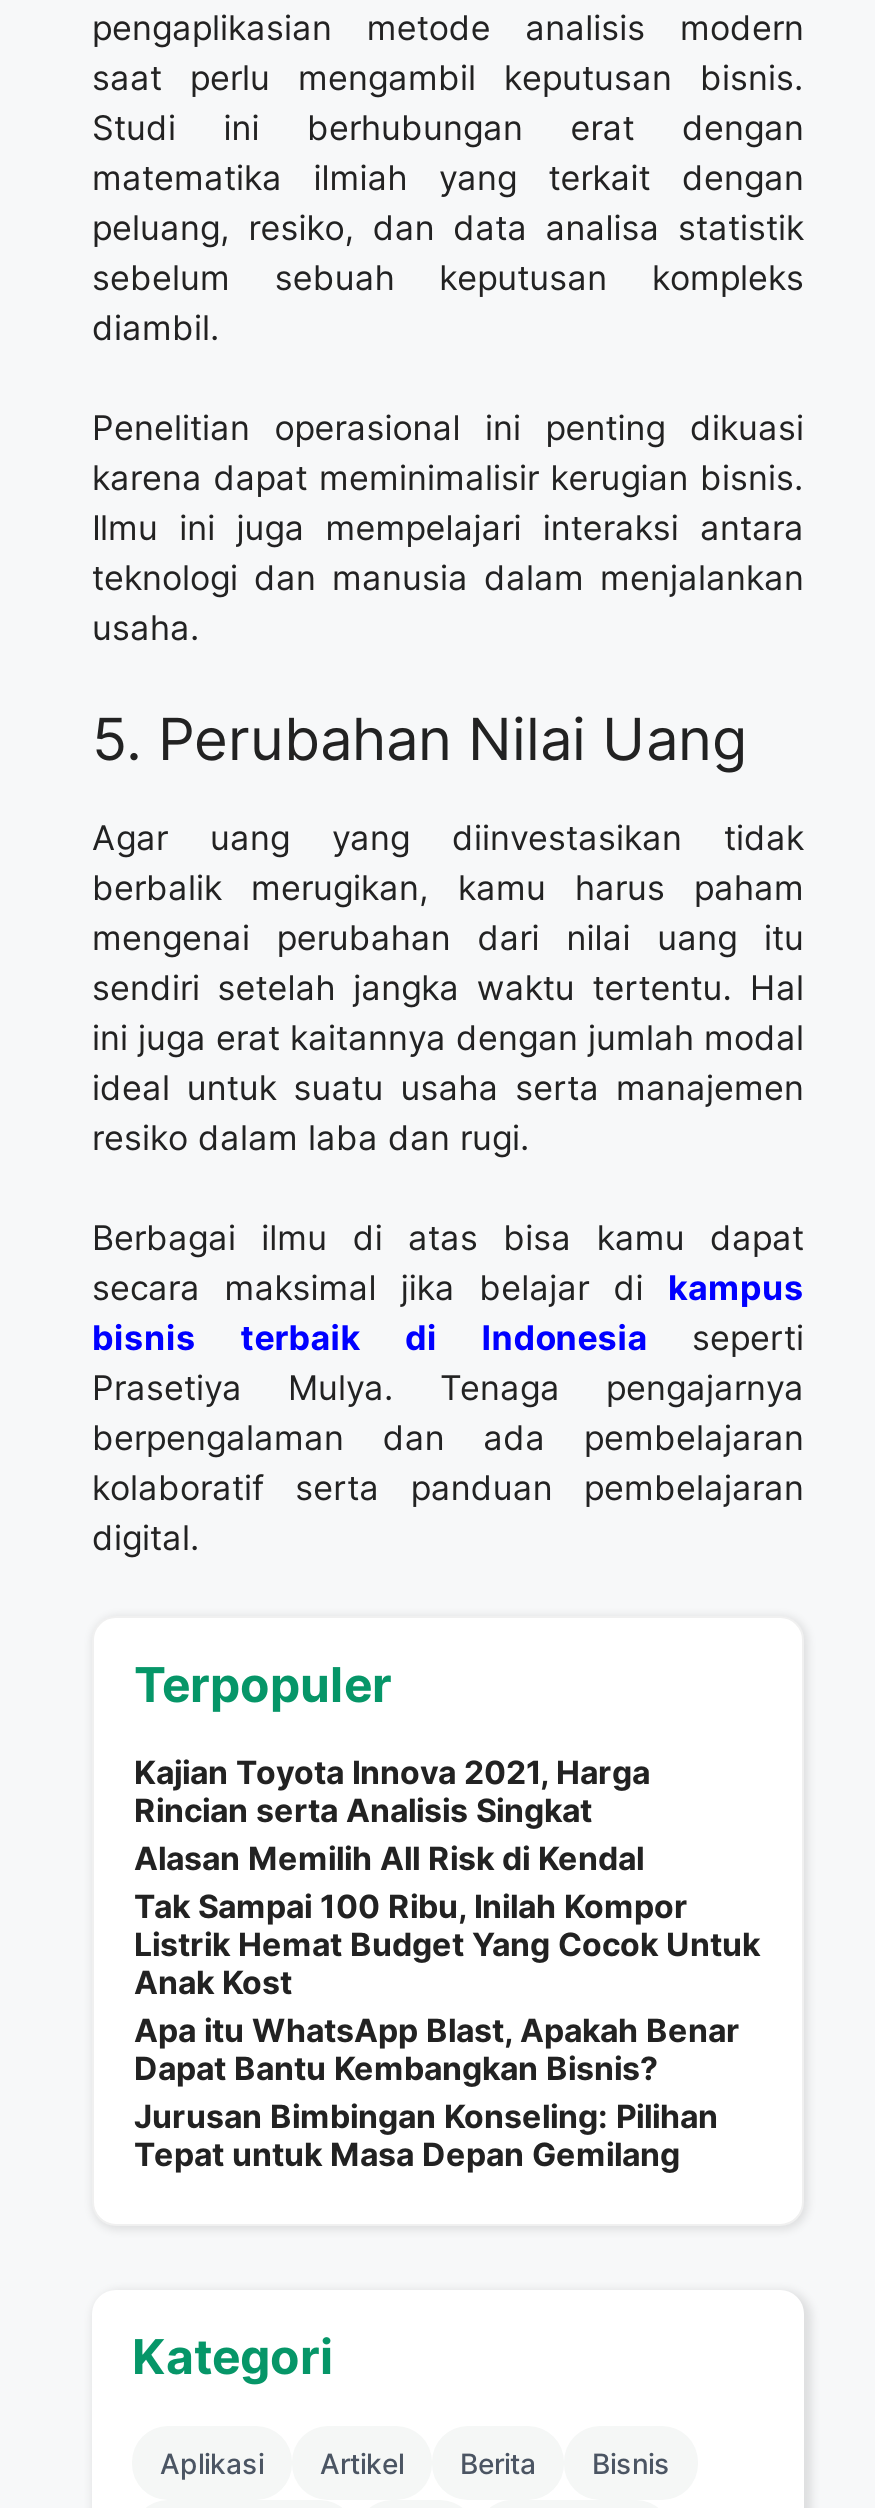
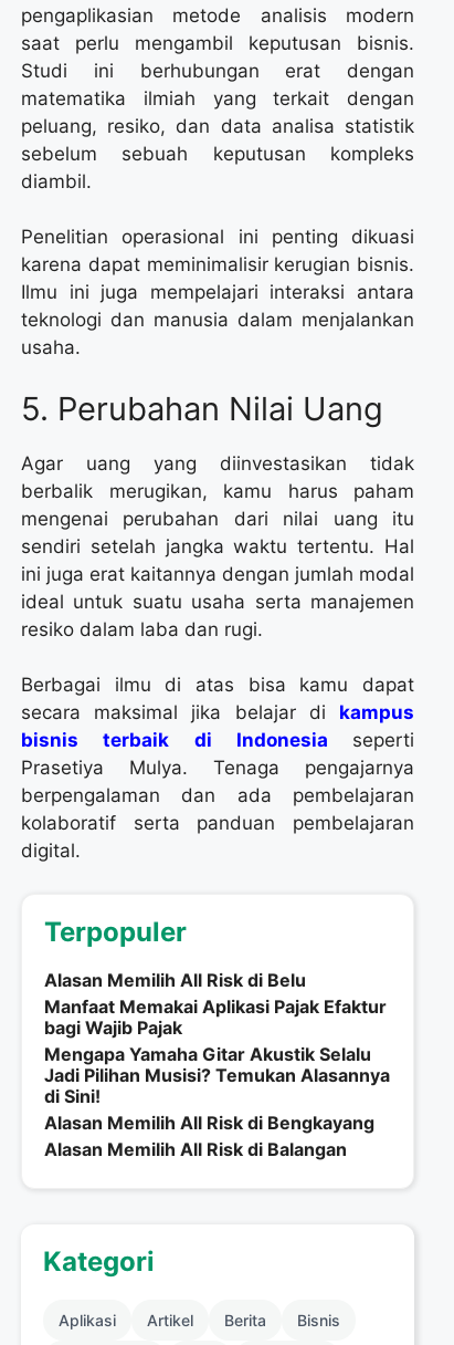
[134,1751,760,2173] Kajian Toyota Innova 2021, Harga | Rincian serta Analisis Singkat | Alasan Memilih All Risk di Kendal | Tak Sampai 100 Ribu, Inilah Kompor | Listrik Hemat Budget Yang Cocok Untuk | Anak Kost | Apa itu WhatsApp Blast, Apakah Benar | Dapat Bantu Kembangkan Bisnis? | Jurusan Bimbingan Konseling: Pilihan | Tepat untuk Masa Depan Gemilang -> [44,968,390,1160] Alasan Memilih All Risk di Belu | Manfaat Memakai Aplikasi Pajak Efaktur | bagi Wajib Pajak | Mengapa Yamaha Gitar Akustik Selalu | Jadi Pilihan Musisi? Temukan Alasannya | di Sini! | Alasan Memilih All Risk di Bengkayang | Alasan Memilih All Risk di Balangan

